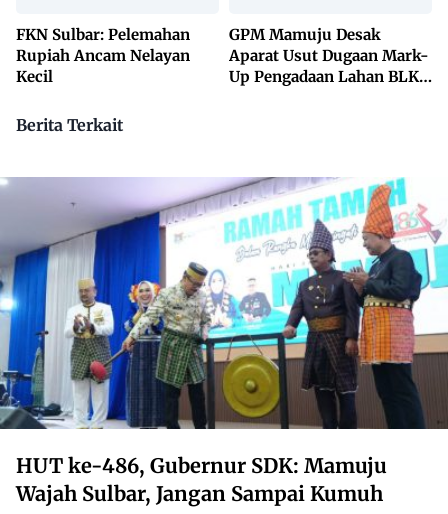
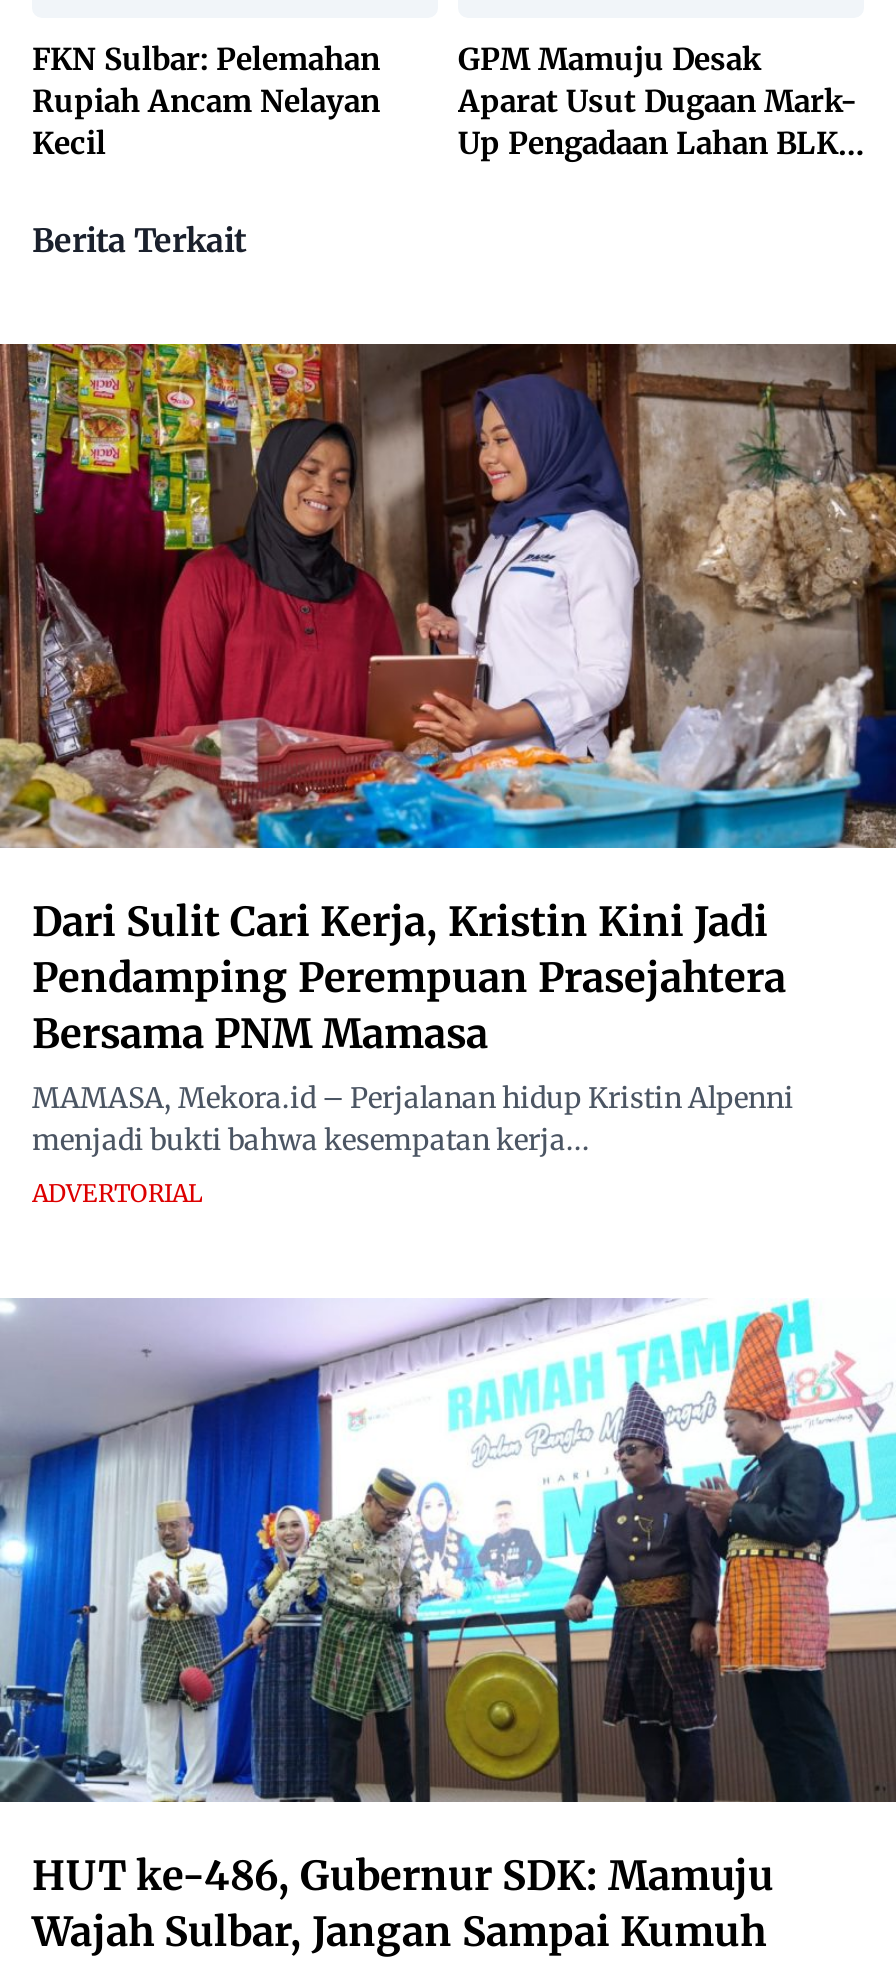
none -> [6,342,890,1208] [image] | Dari Sulit Cari Kerja, Kristin Kini Jadi | Pendamping Perempuan Prasejahtera | Bersama PNM Mamasa | MAMASA, Mekora.id – Perjalanan hidup Kristin Alpenni | menjadi bukti bahwa kesempatan kerja... | ADVERTORIAL

